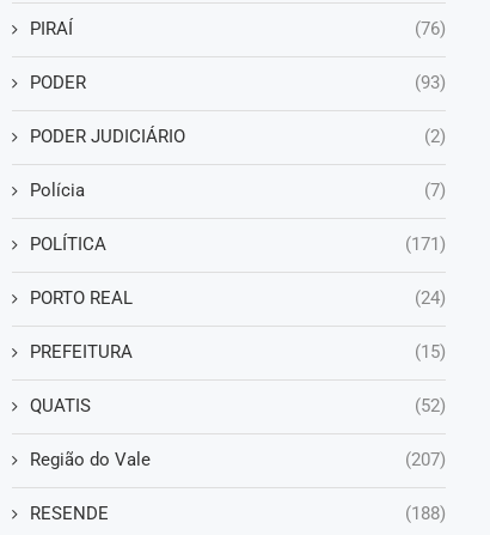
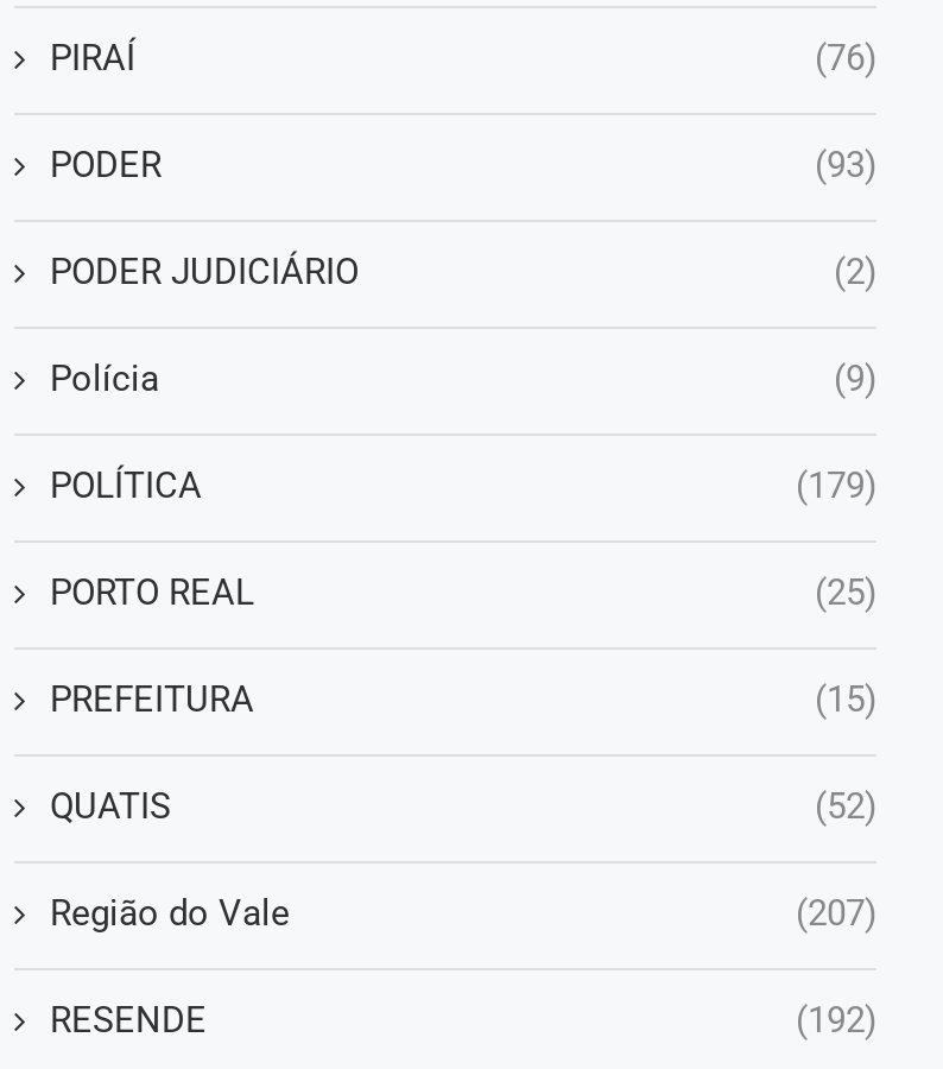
[424,179,446,201] (7) -> [834,357,876,399] (9)
[405,233,446,254] (171) -> [796,463,876,506] (179)
[415,287,446,308] (24) -> [815,570,876,613] (25)
[405,502,446,524] (188) -> [796,998,876,1041] (192)

